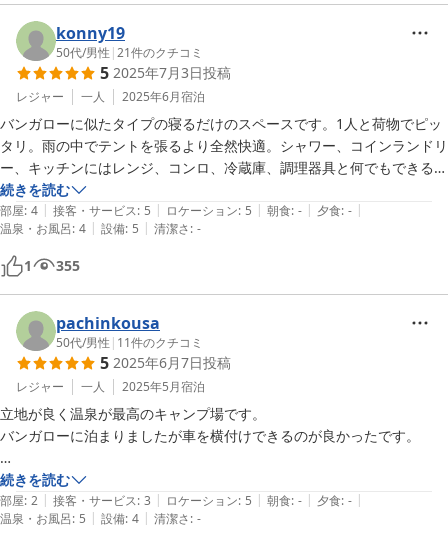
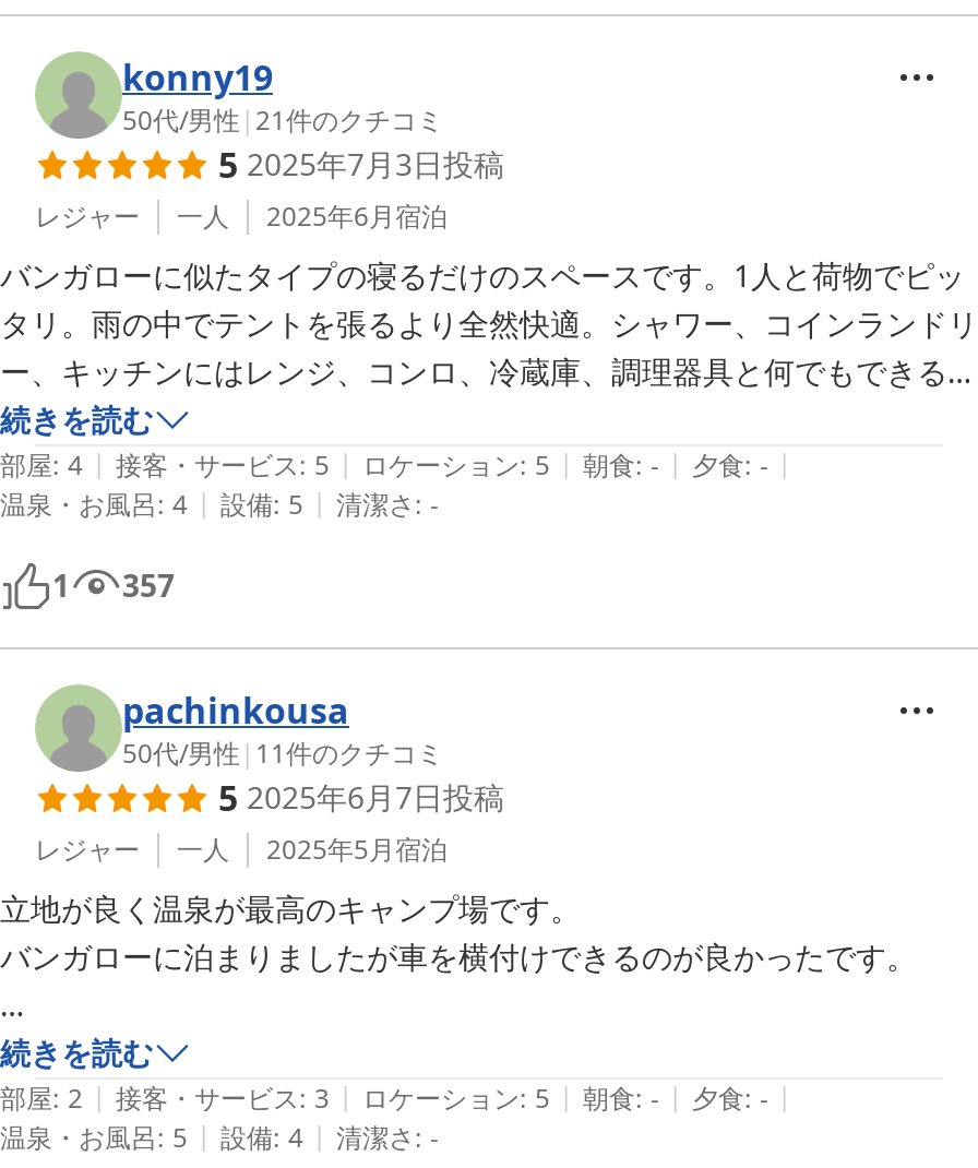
[24,256,80,275] 1 355 -> [52,564,175,606] 1 357

